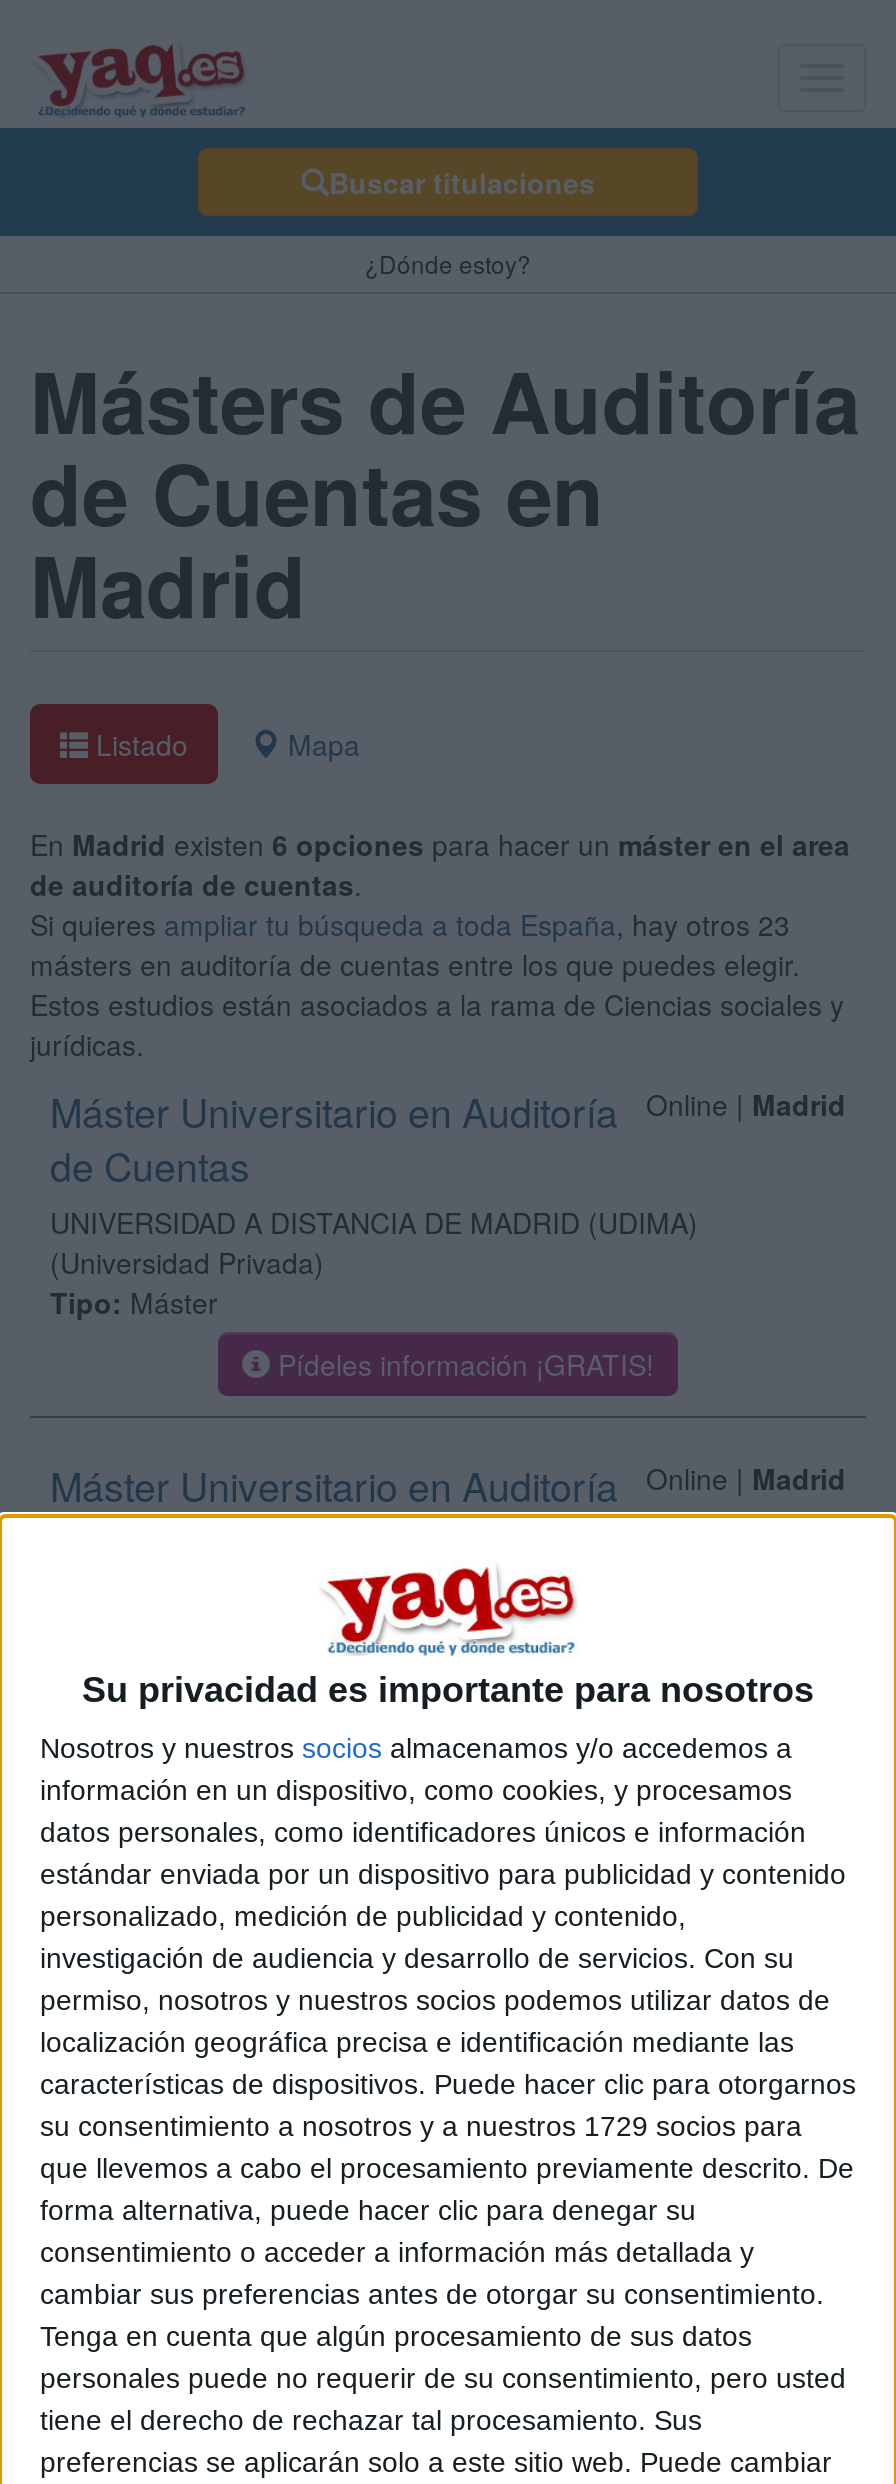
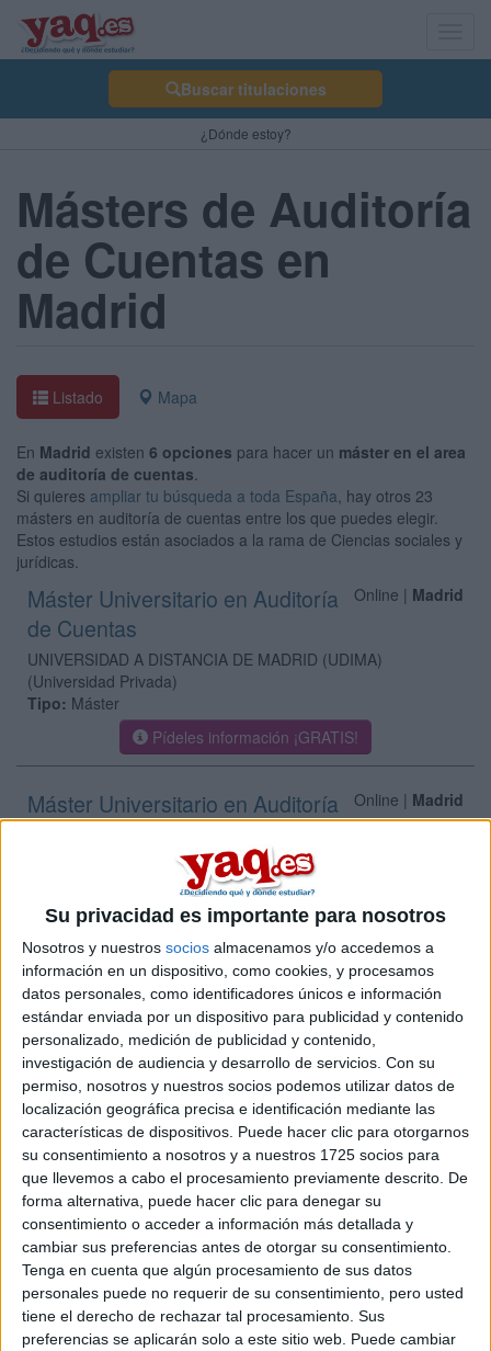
[40,2111,802,2143] su consentimiento a nosotros y a nuestros 1729 socios para -> [22,1146,439,1164] su consentimiento a nosotros y a nuestros 1725 socios para

